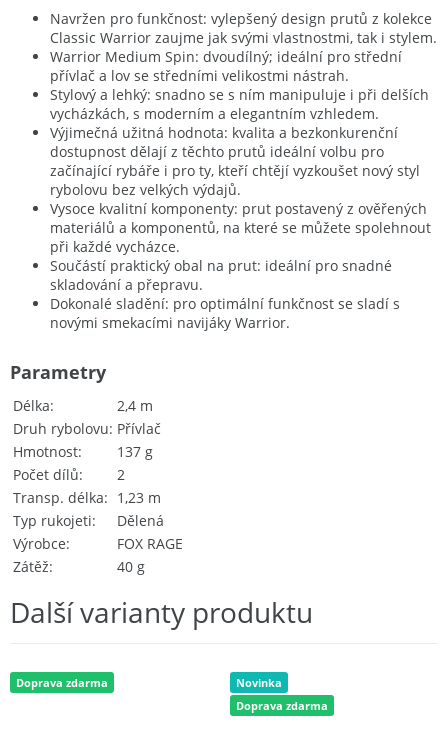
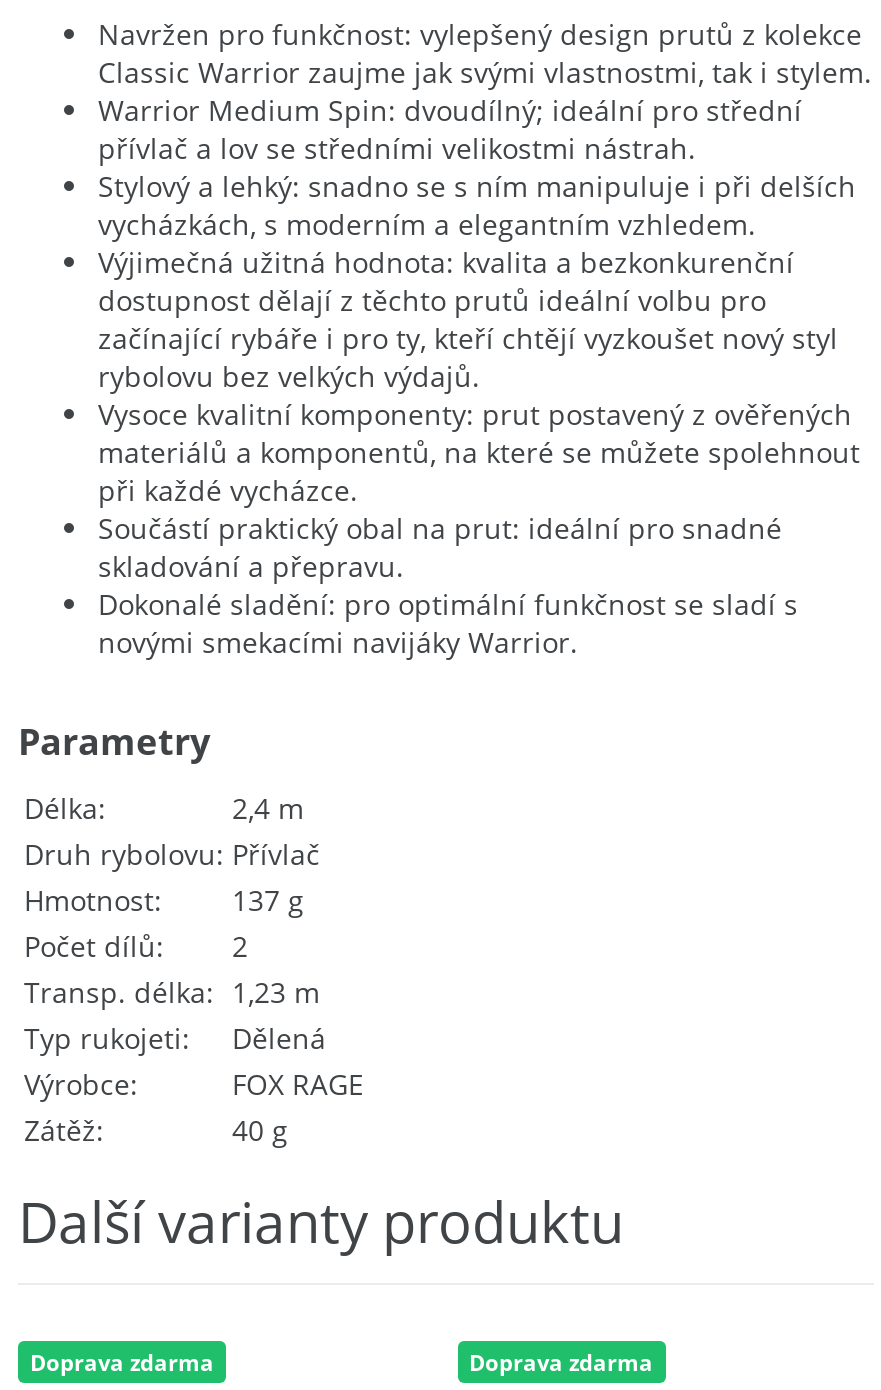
[235,675,281,690] Novinka -> none

